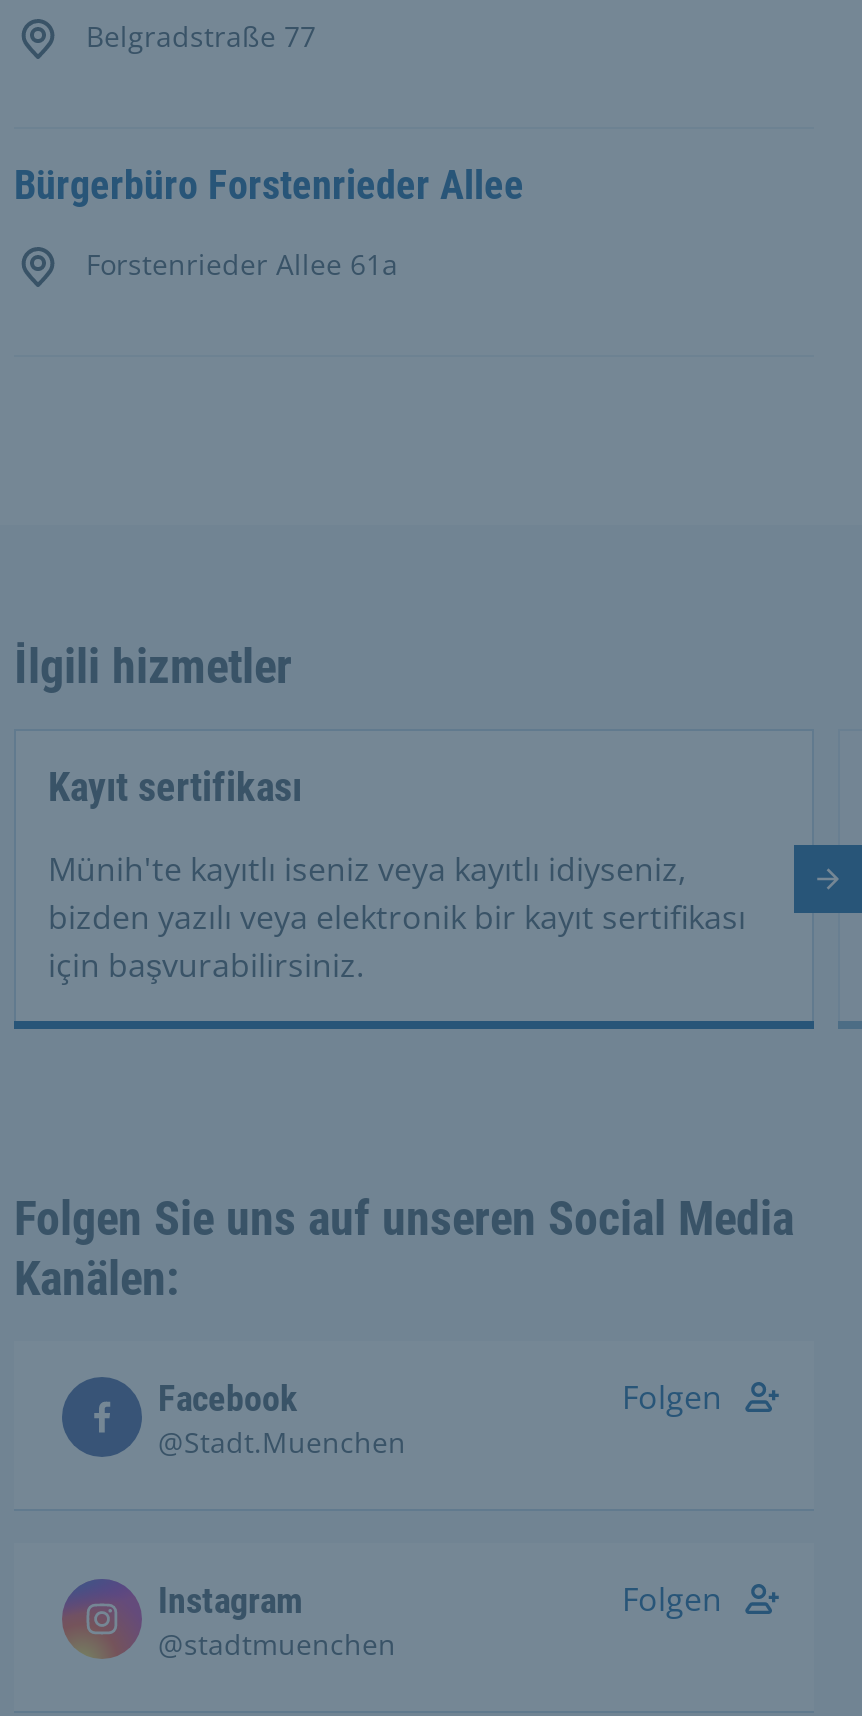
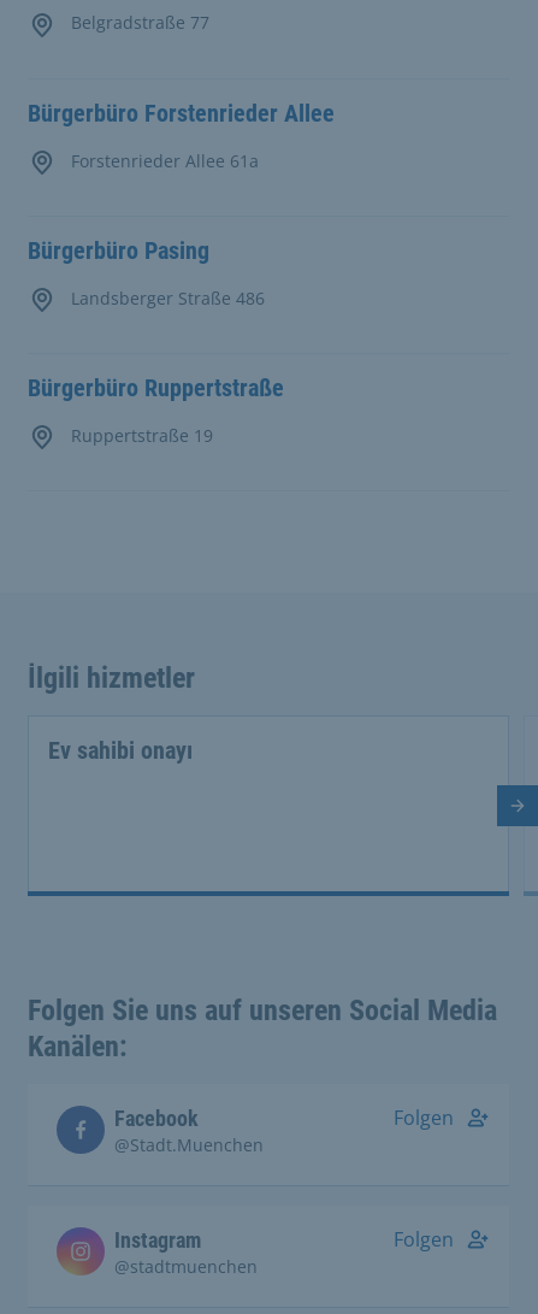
none -> [28,236,284,447] Bürgerbüro Pasing | Landsberger Straße 486 | Bürgerbüro Ruppertstraße | Ruppertstraße 19
[48,764,746,988] Kayıt sertifikası | Münih'te kayıtlı iseniz veya kayıtlı idiyseniz, | bizden yazılı veya elektronik bir kayıt sertifikası | için başvurabilirsiniz. -> [48,736,193,765] Ev sahibi onayı

